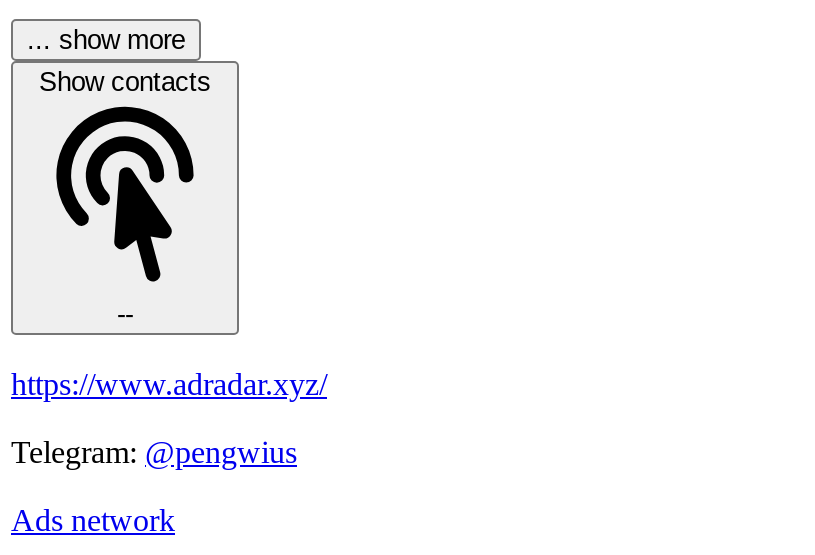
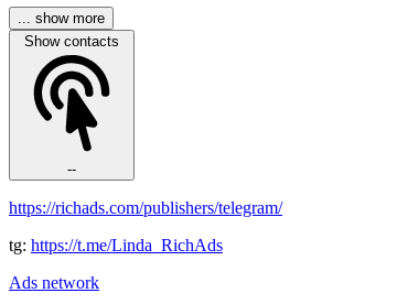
[11,367,327,401] https://www.adradar.xyz/ -> [9,198,282,217] https://richads.com/publishers/telegram/
[11,435,297,469] Telegram: @pengwius -> [9,235,223,254] tg: https://t.me/Linda_RichAds

